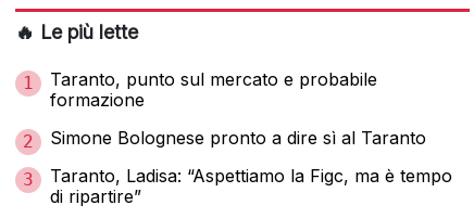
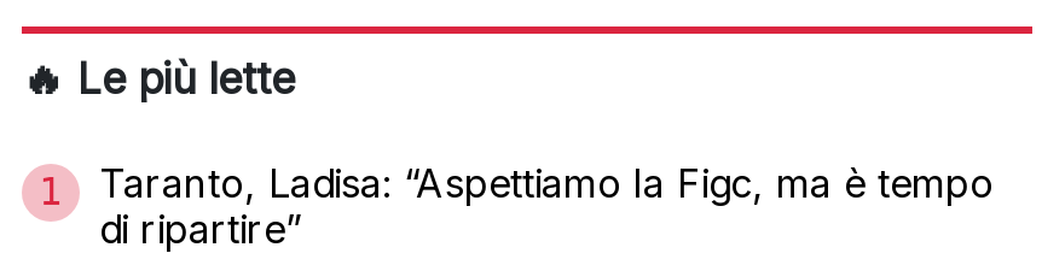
[23,69,426,190] Taranto, punto sul mercato e probabile | formazione | 2 | Simone Bolognese pronto a dire sì al Taranto | 3 -> none

